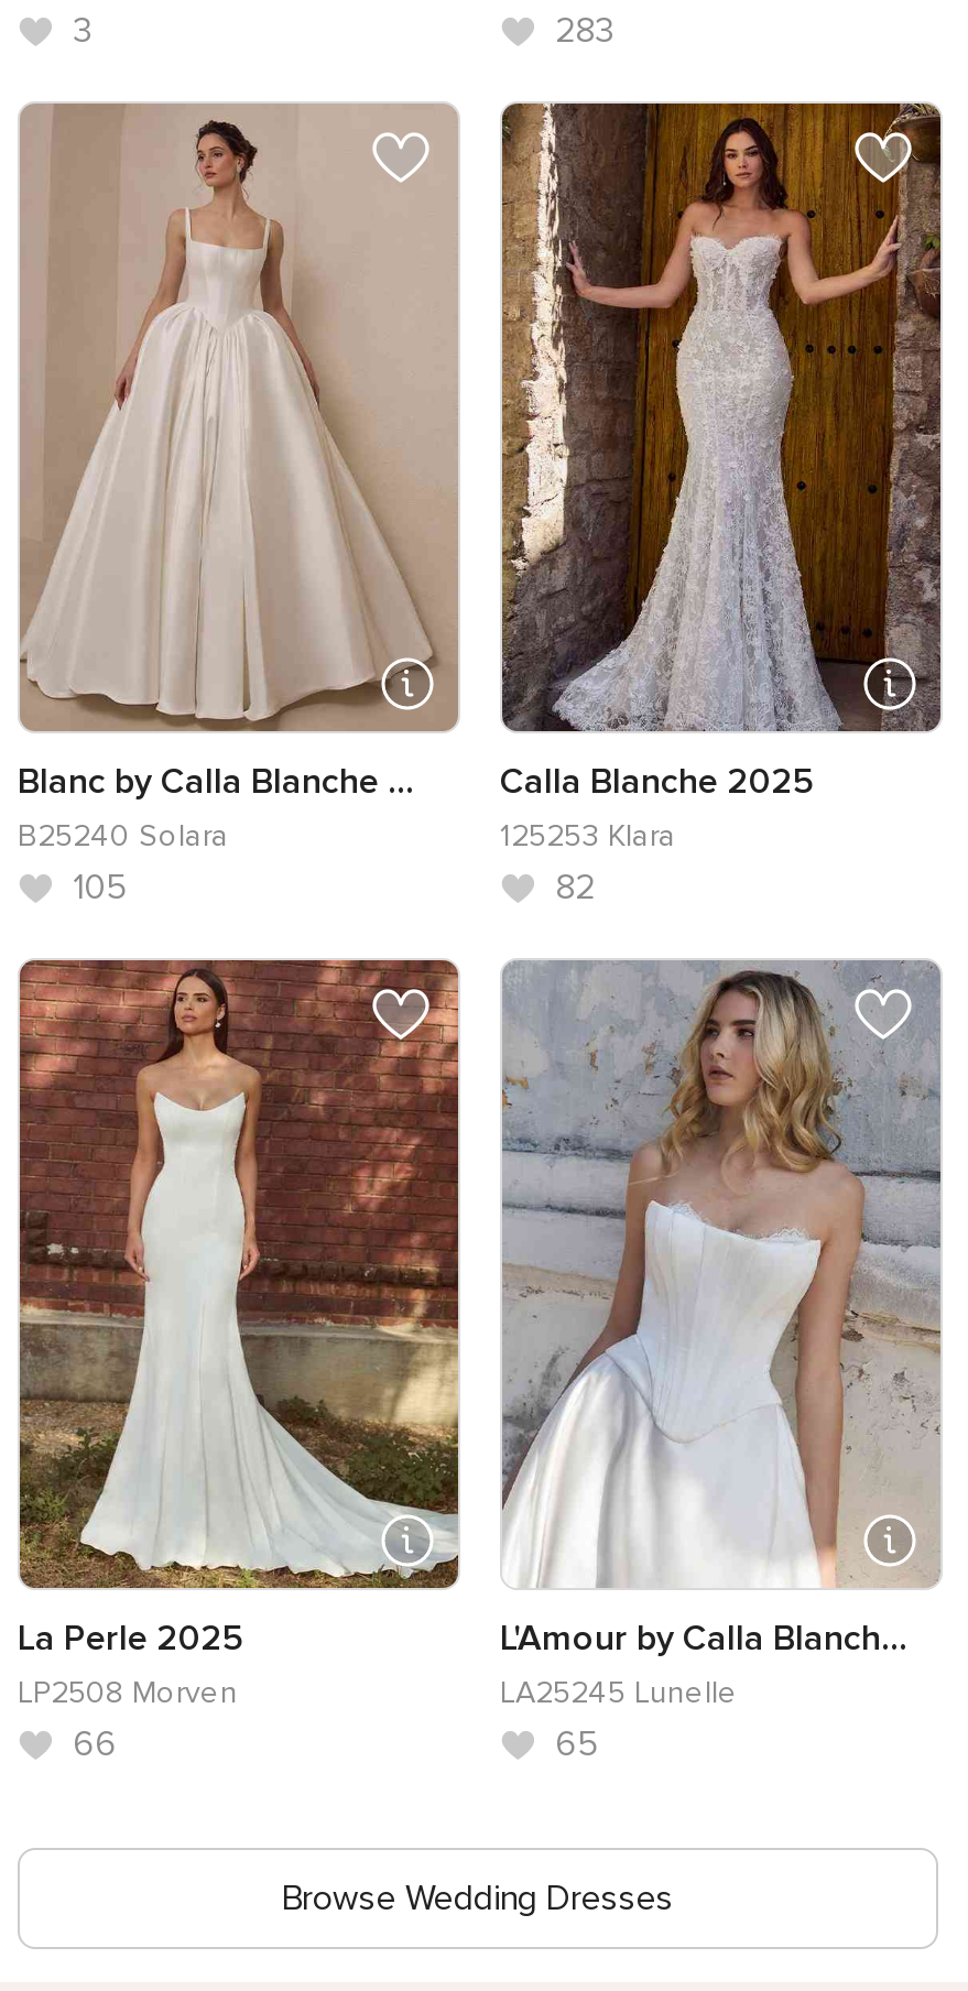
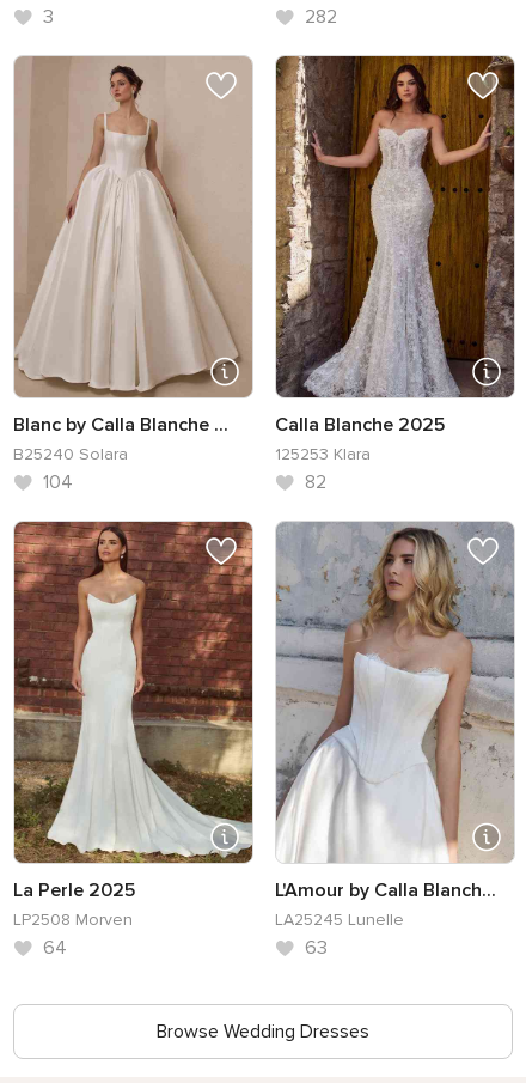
[555,9,614,53] 283 -> [305,5,337,29] 282
[73,866,128,910] 105 -> [43,471,73,495] 104
[73,1723,117,1767] 66 -> [43,936,67,960] 64
[555,1723,599,1767] 65 -> [305,936,328,960] 63

